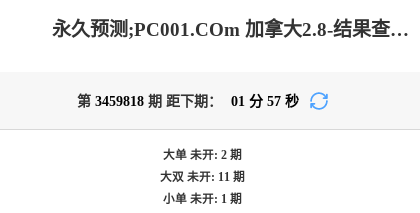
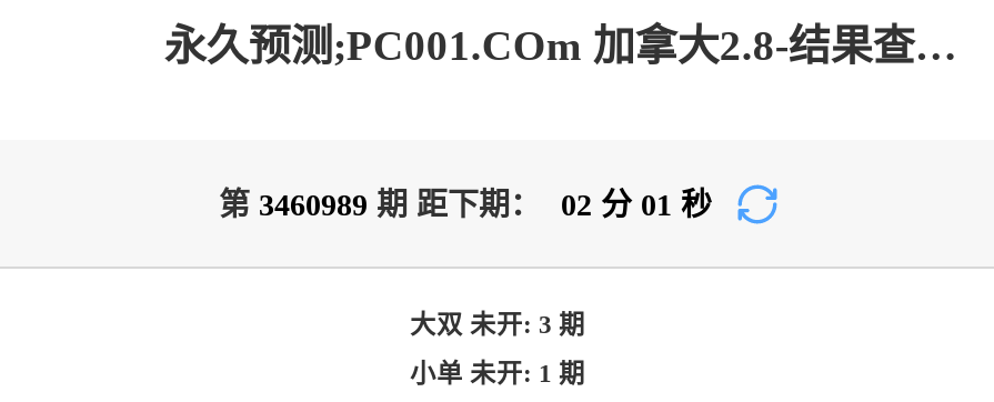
[76,94,298,109] 第3459818期 距下期： 01分 57秒 -> [219,189,712,222] 第3460989期 距下期： 02分 01秒
[159,149,244,184] 大单未开: 2期 | 大双未开: 11期 -> [410,311,585,340] 大双未开: 3期

